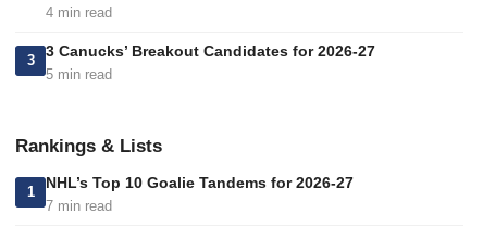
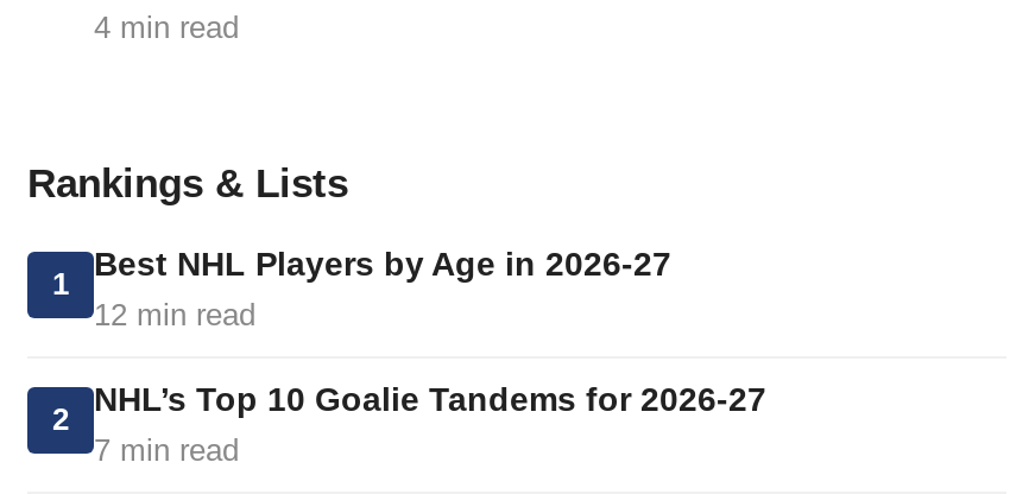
[46,42,375,82] 3 Canucks’ Breakout Candidates for 2026-27 | 5 min read -> none
[27,52,34,68] 3 -> none
moved [15,135,162,199] -> [27,161,348,301]: Rankings & Lists | 1
none -> [52,244,671,436] Best NHL Players by Age in 2026-27 | 12 min read | 2

